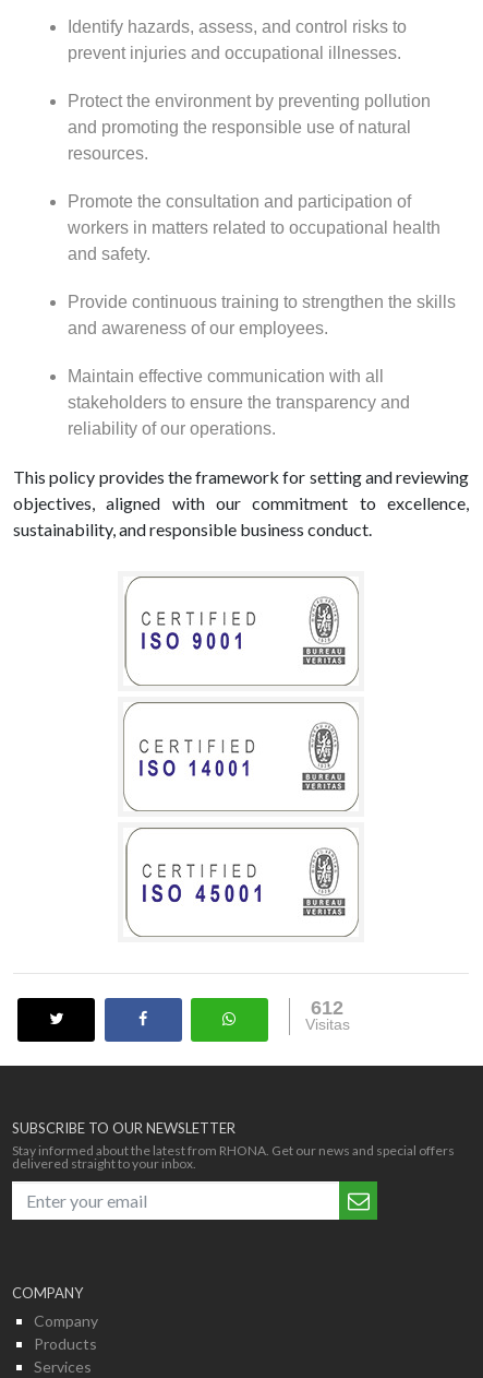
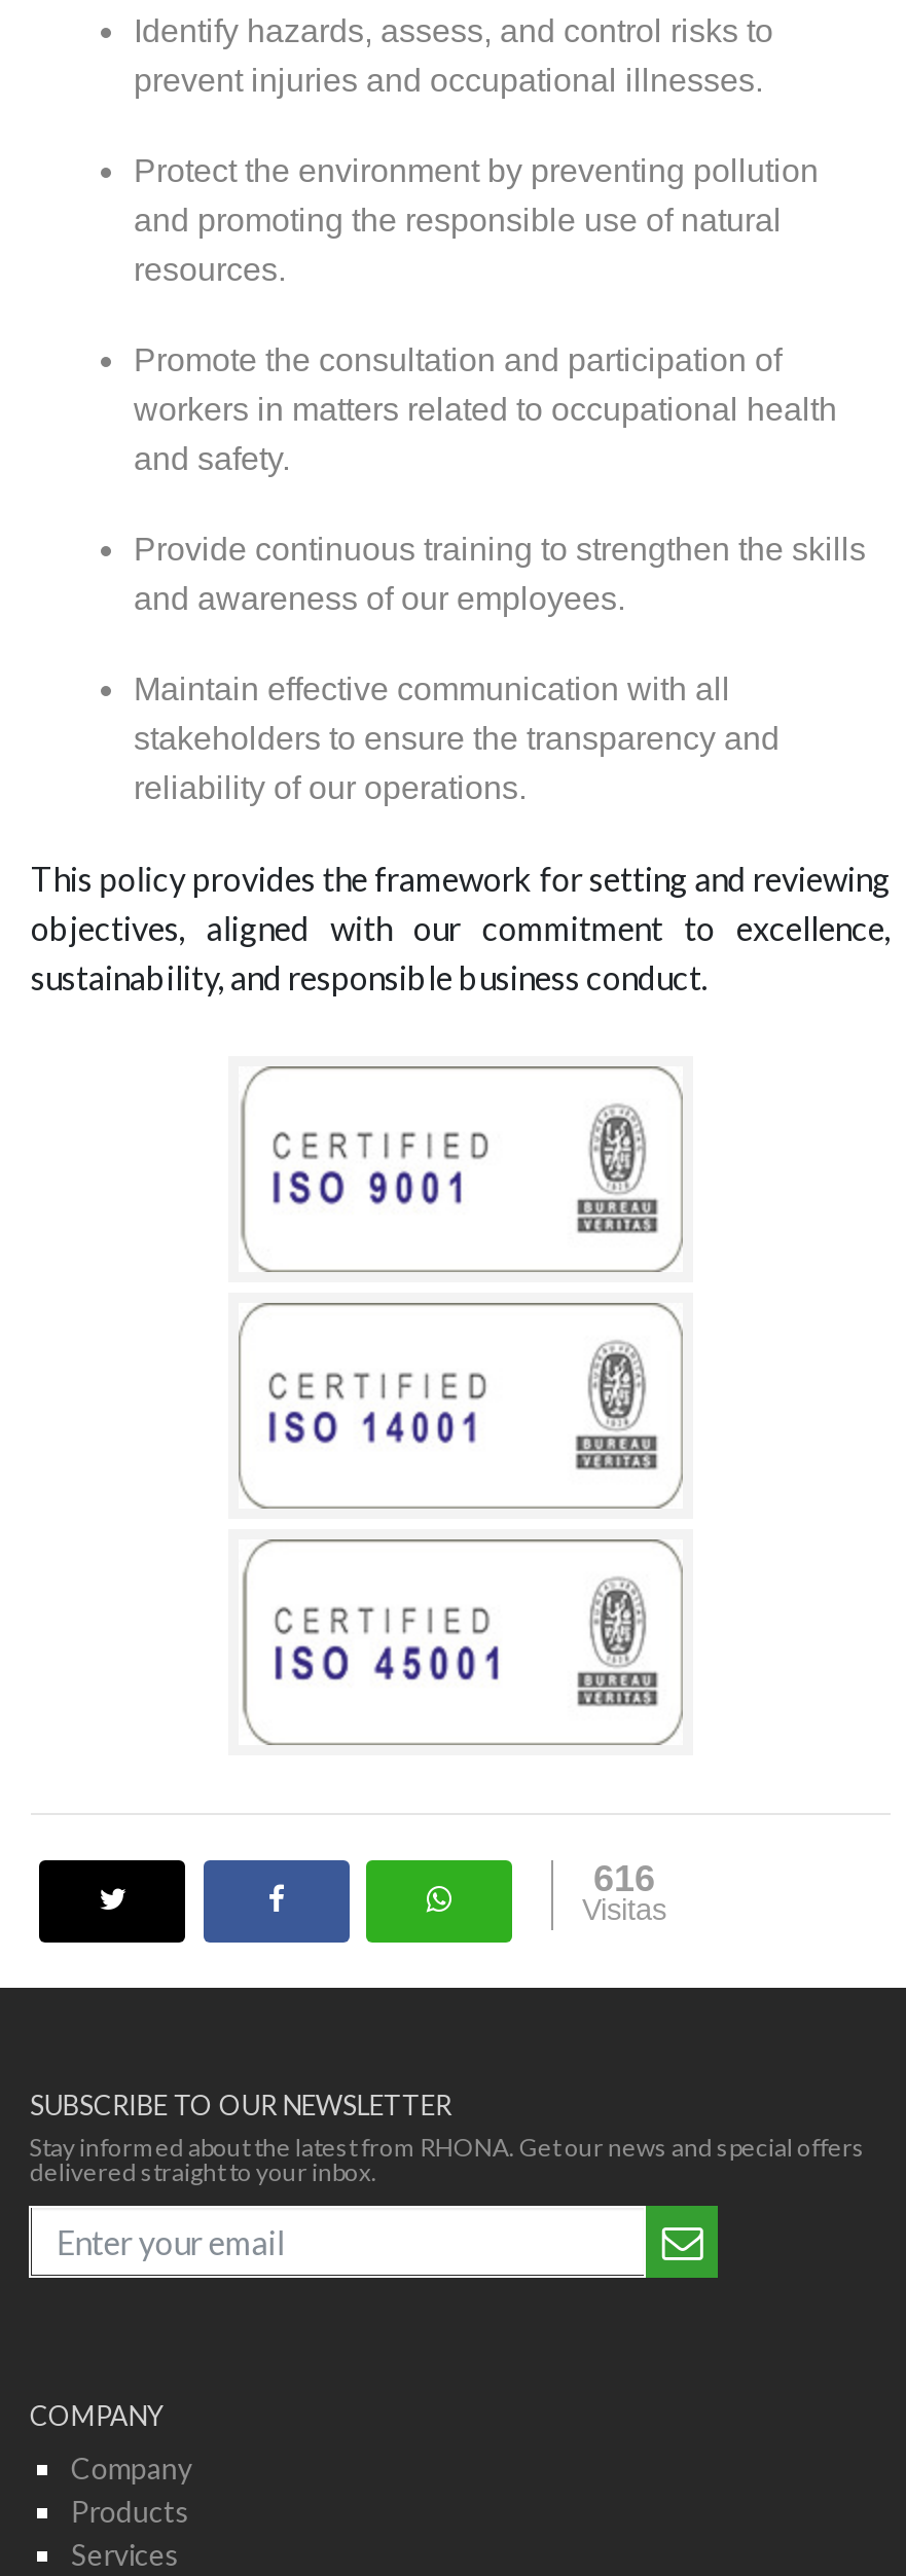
[311,997,344,1019] 612 -> [593,1858,655,1899] 616

